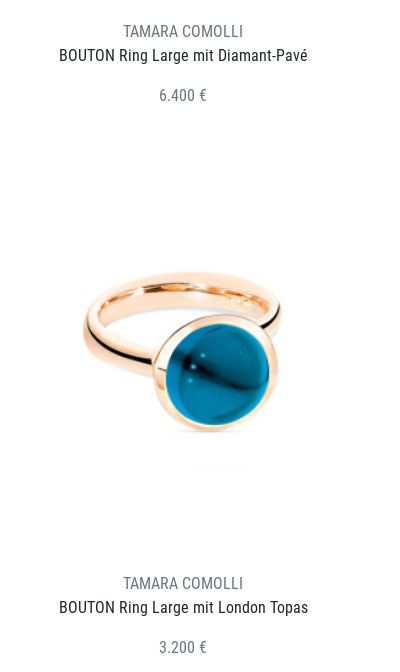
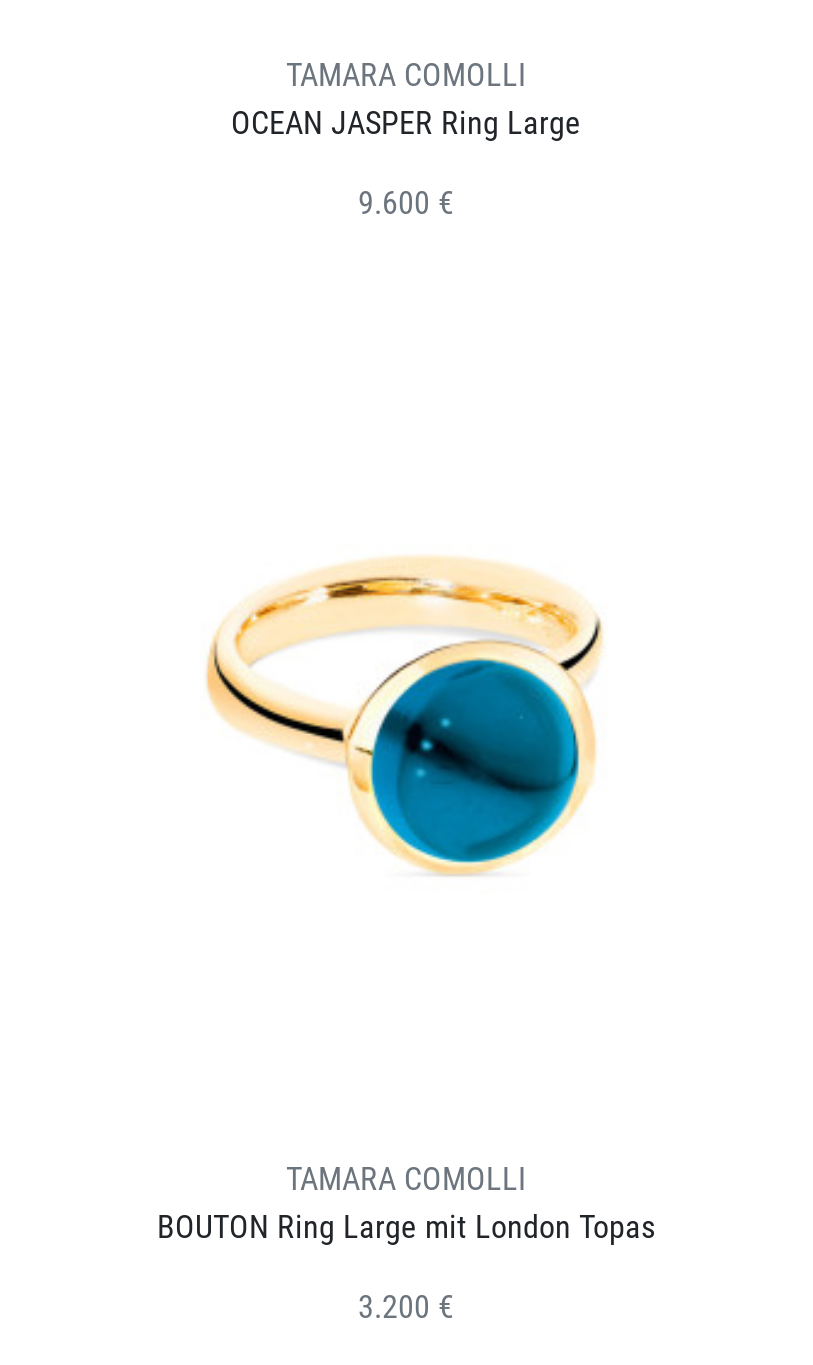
[58,46,307,65] BOUTON Ring Large mit Diamant-Pavé -> [231,104,581,142] OCEAN JASPER Ring Large
[159,86,207,105] 6.400 € -> [358,184,454,222] 9.600 €

